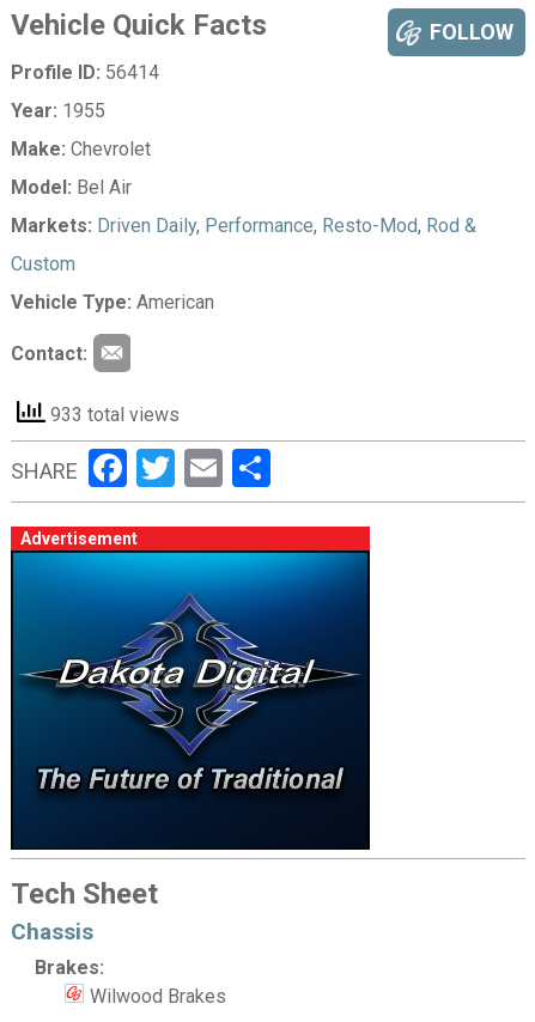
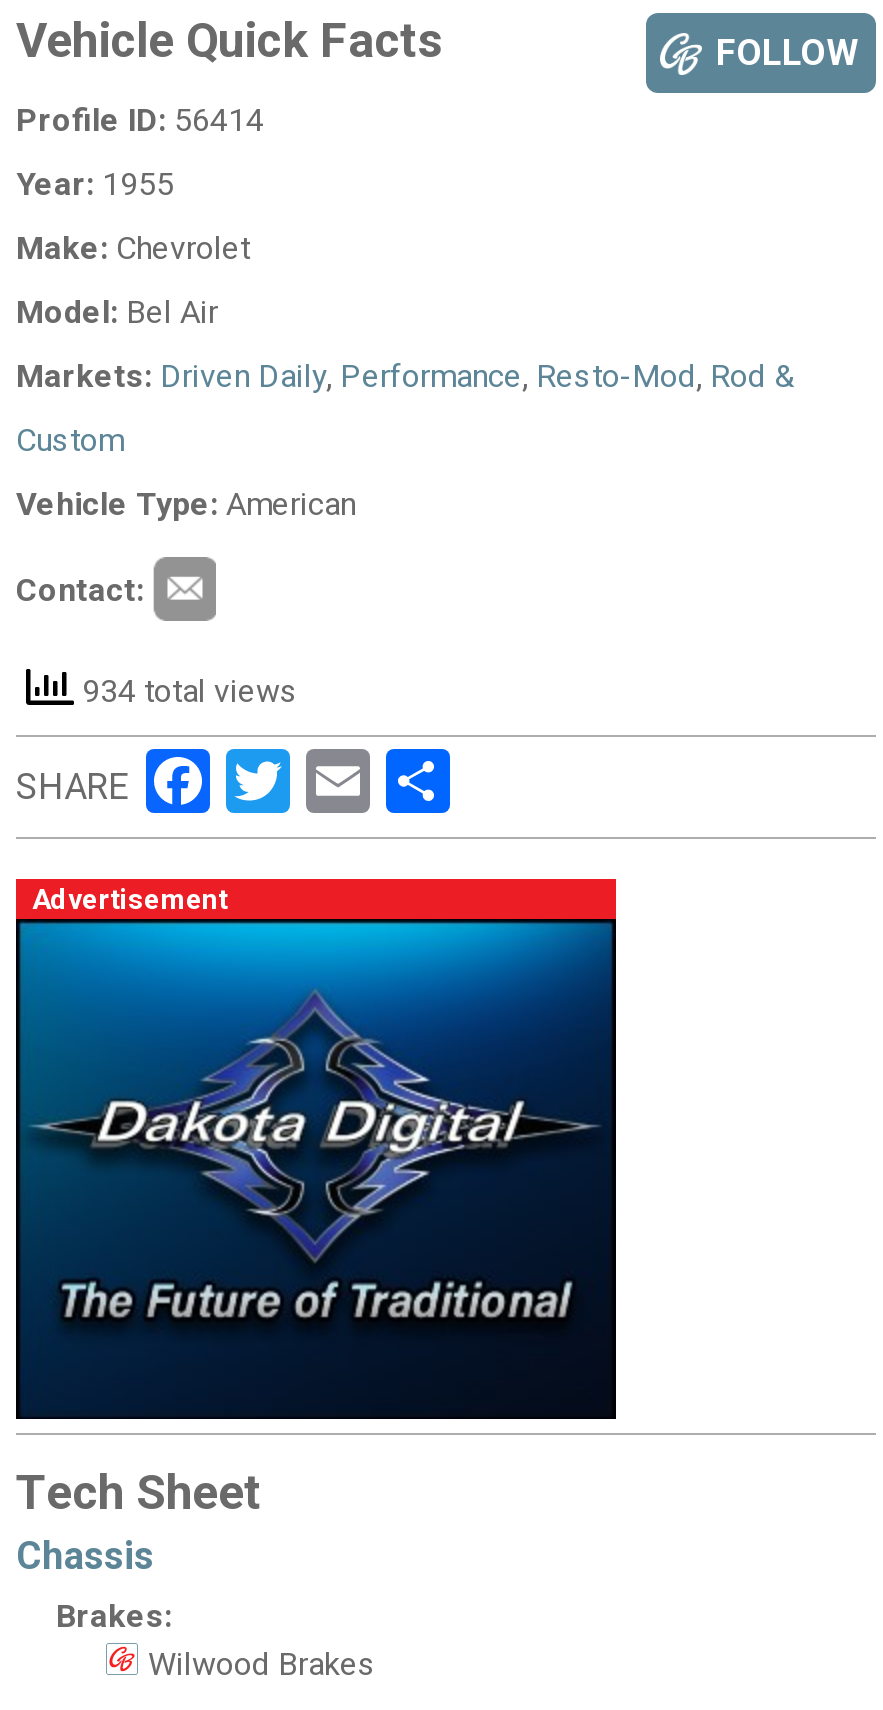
[45,403,180,426] 933 total views -> [74,672,298,710] 934 total views

